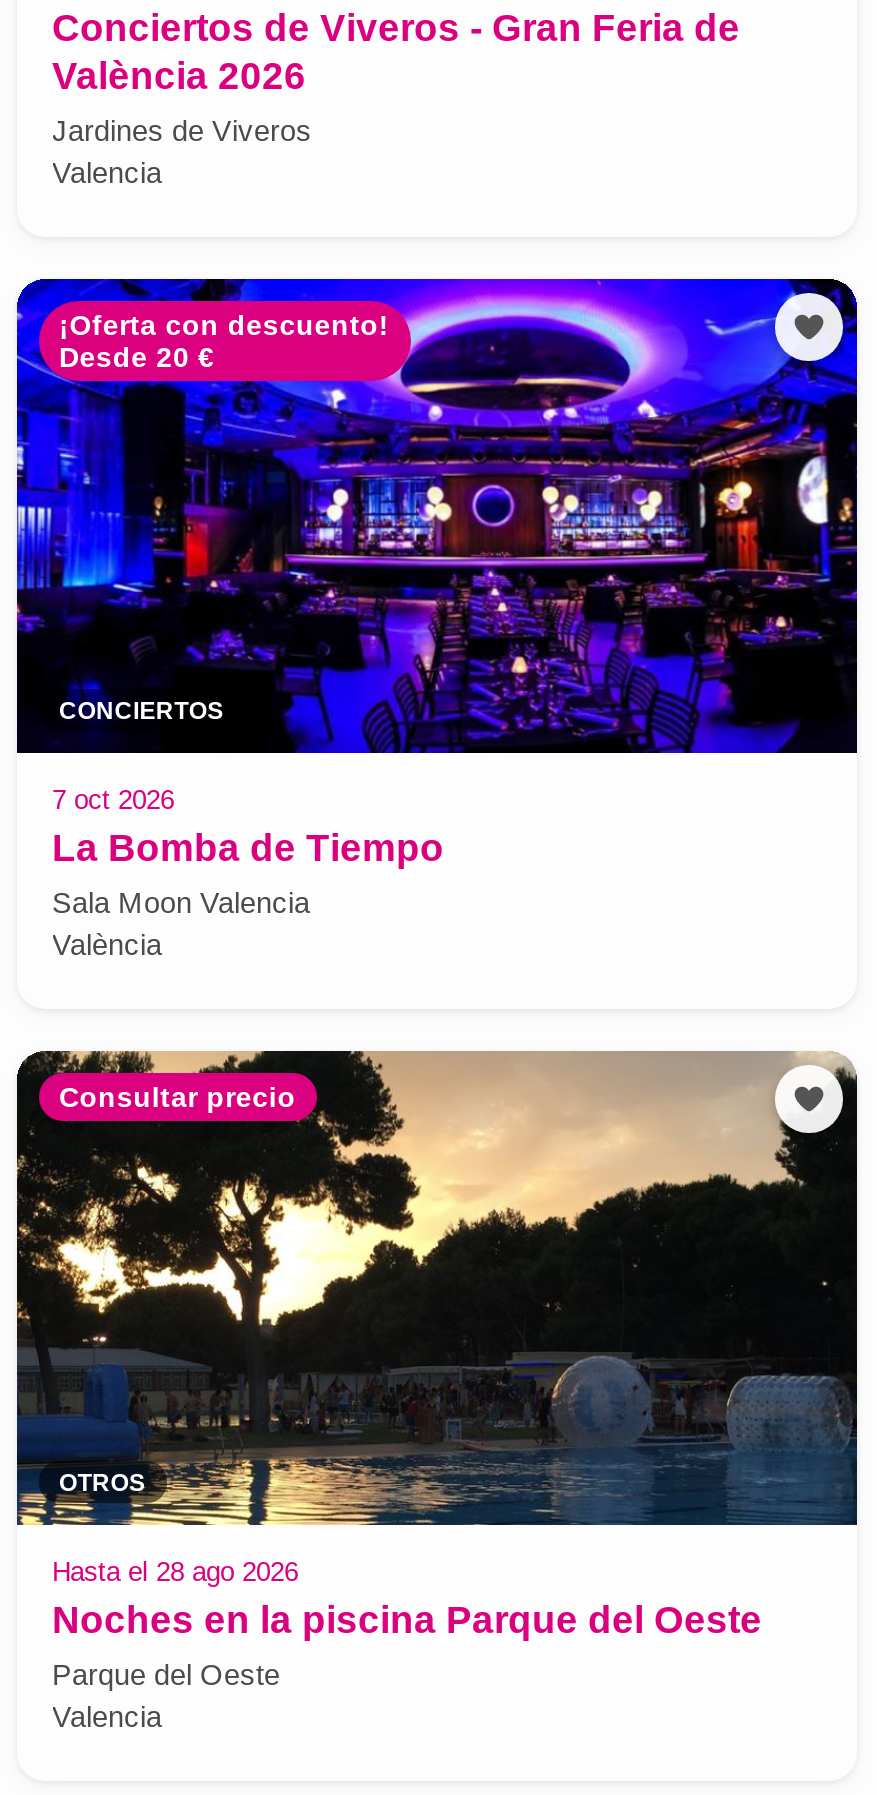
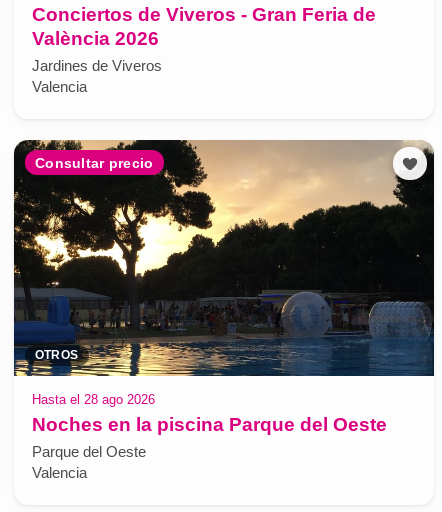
[15,276,859,756] [image] | ¡Oferta con descuento! | Desde 20 € -> none
[52,696,444,962] CONCIERTOS | 7 oct 2026 | La Bomba de Tiempo | Sala Moon Valencia | València -> none

